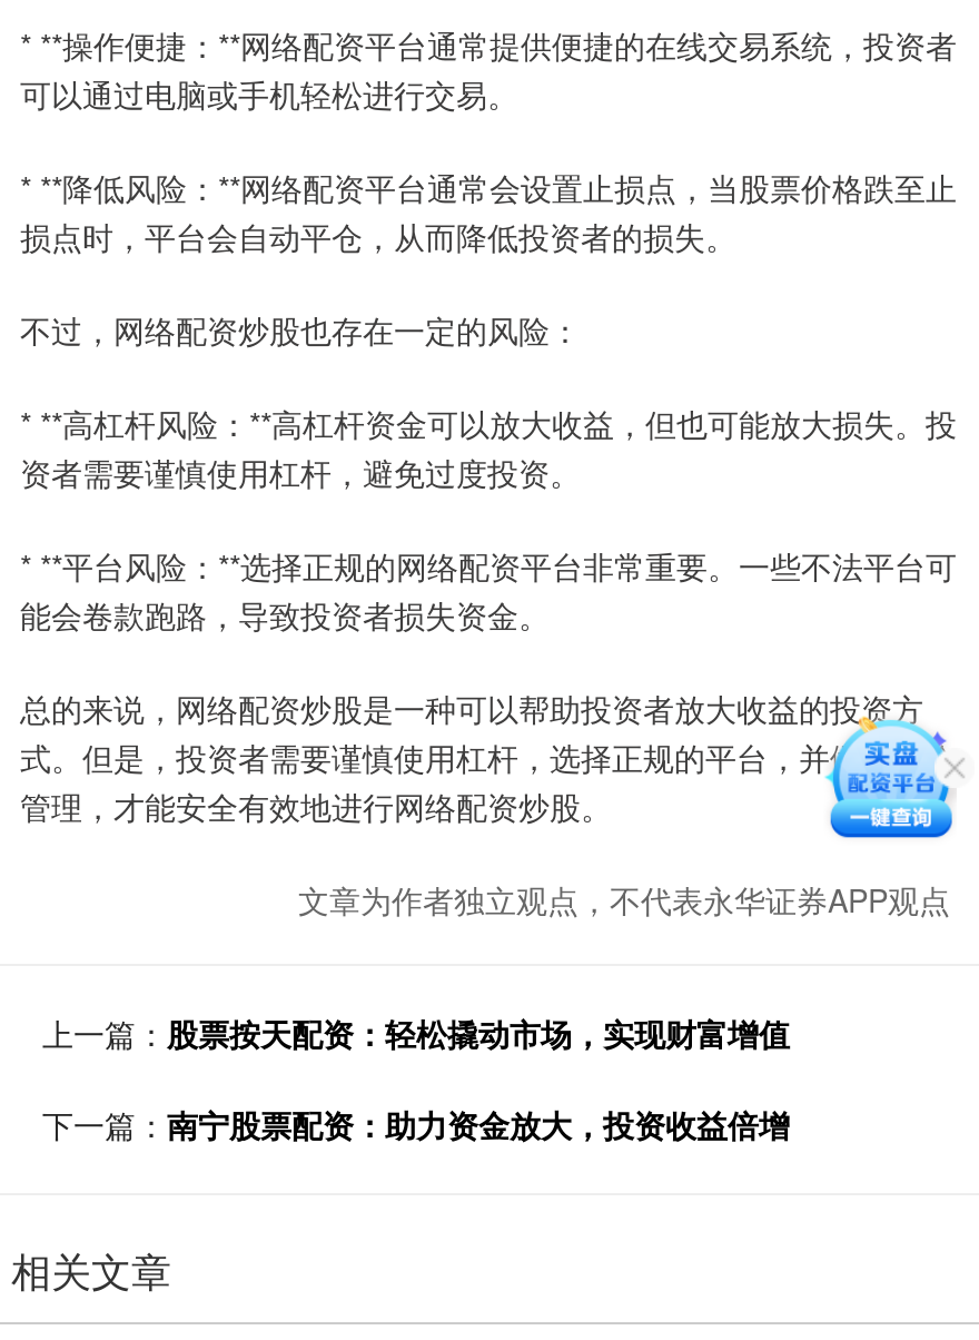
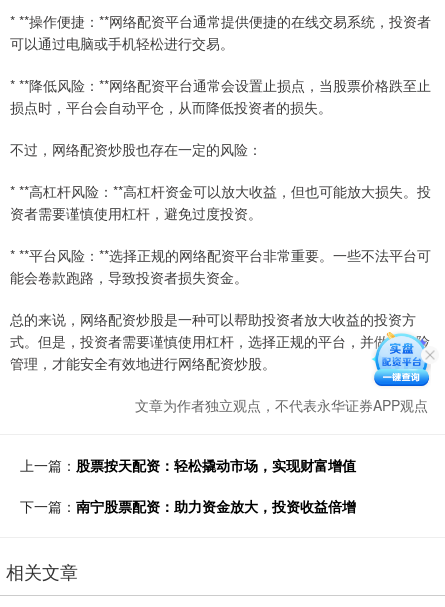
[828,784,957,859] [image] -> [371,353,435,388] [image]

